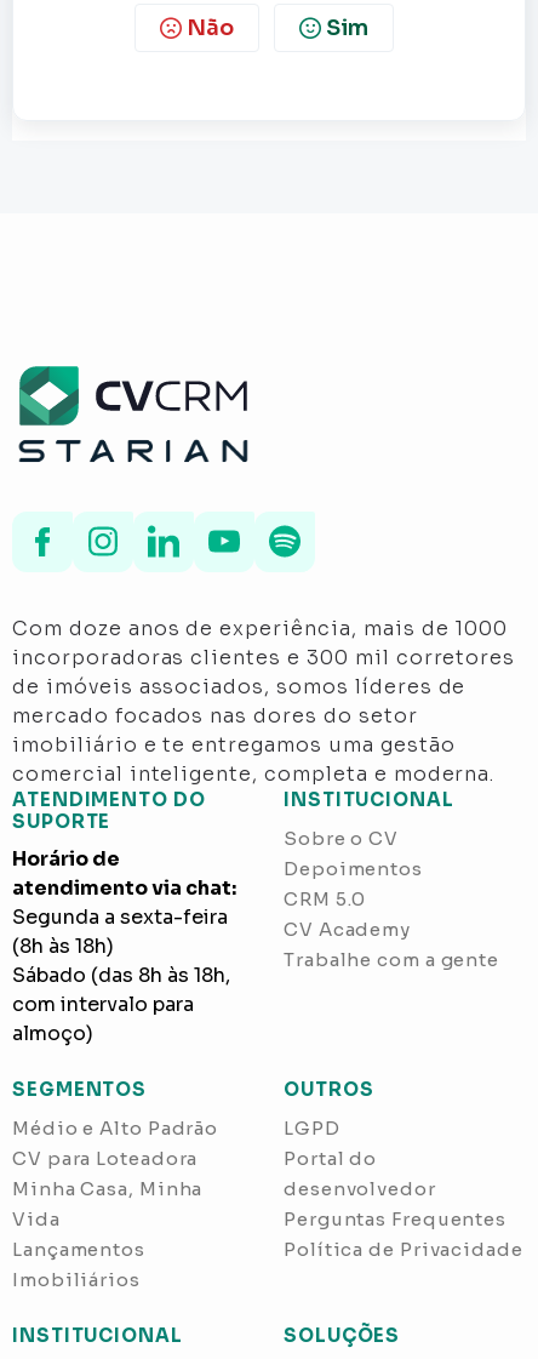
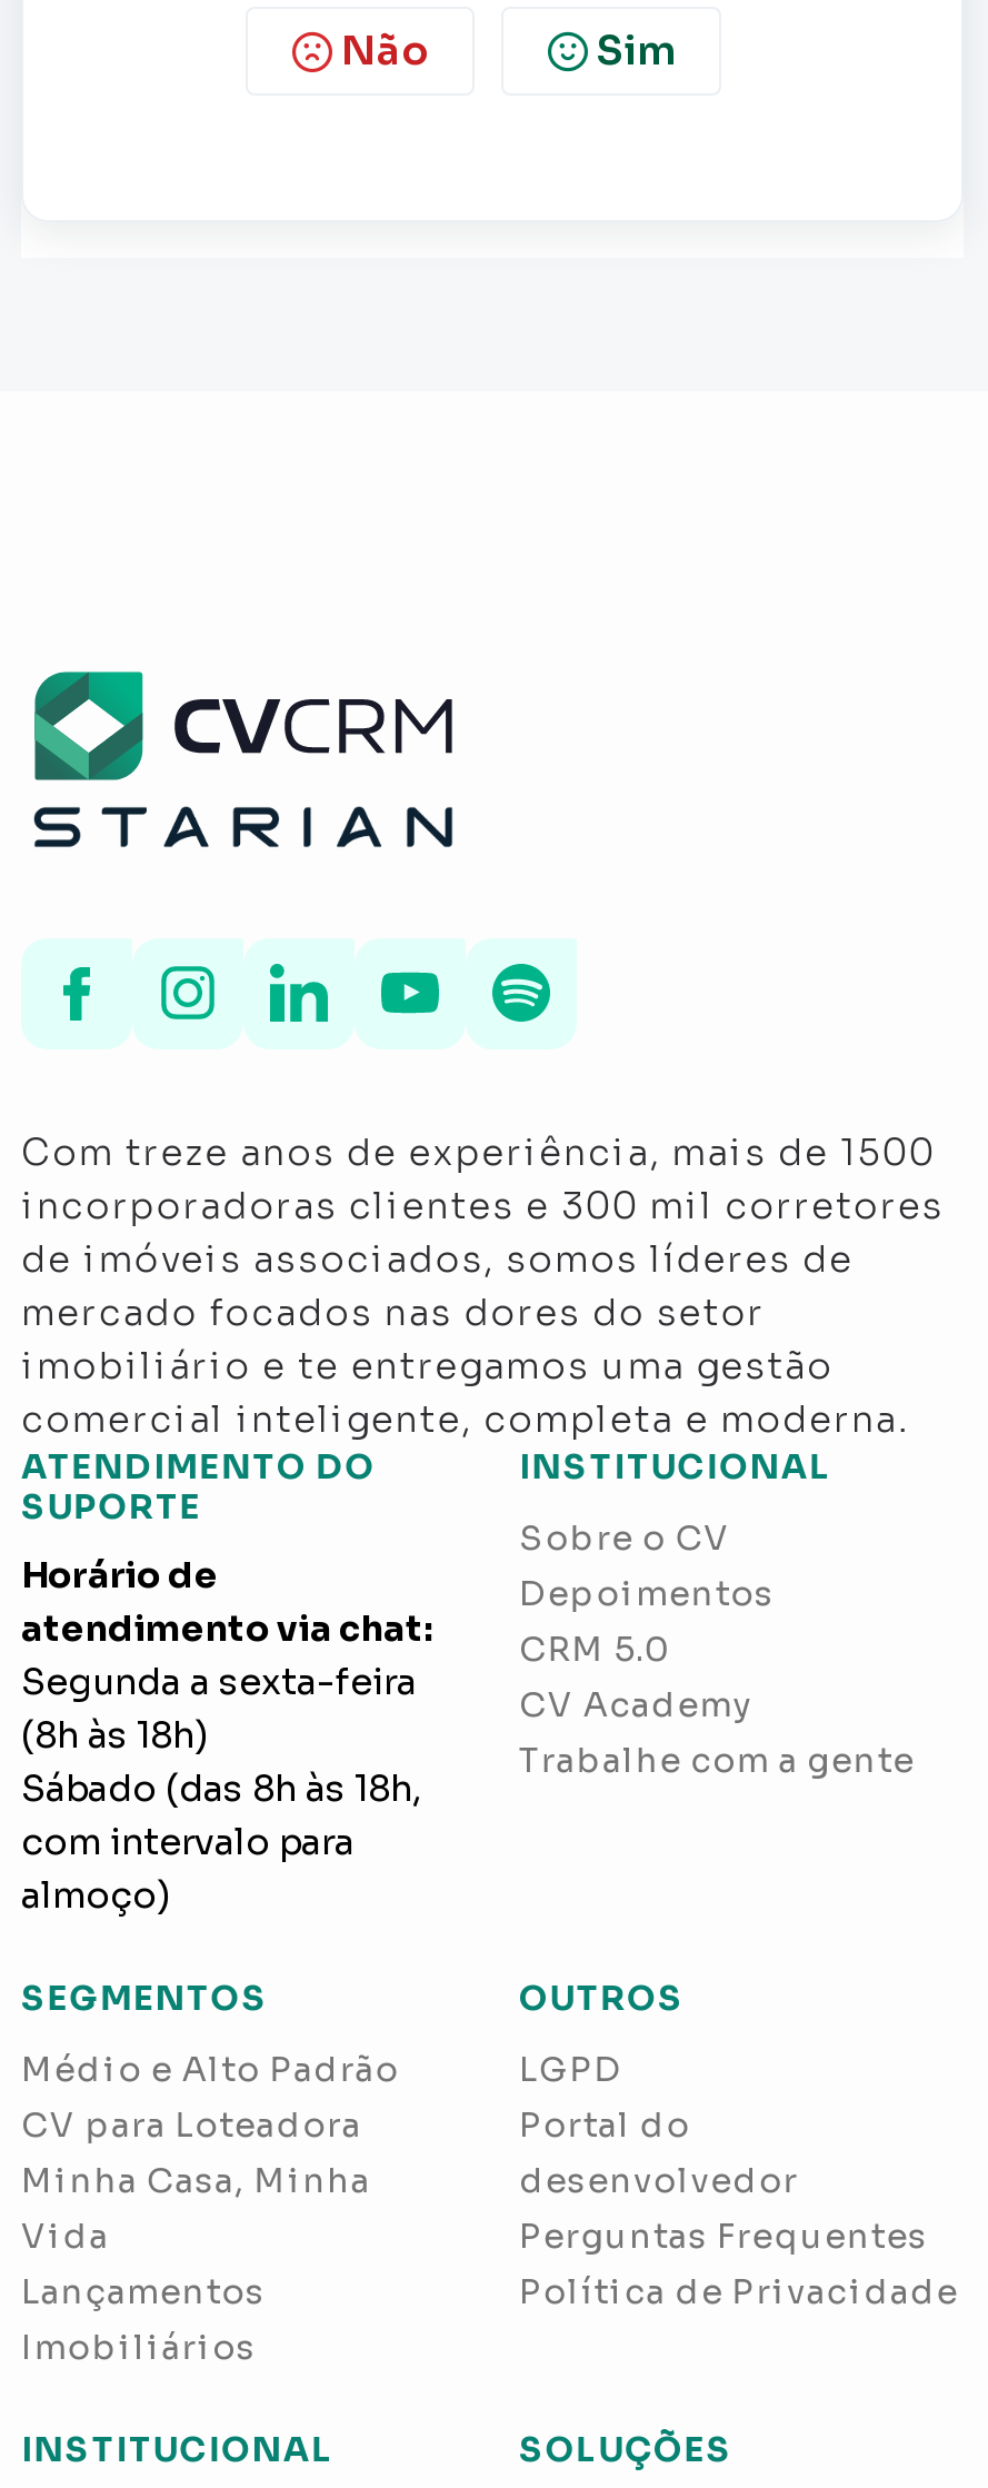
[12,616,508,641] Com doze anos de experiência, mais de 1000 -> [21,1129,935,1176] Com treze anos de experiência, mais de 1500

